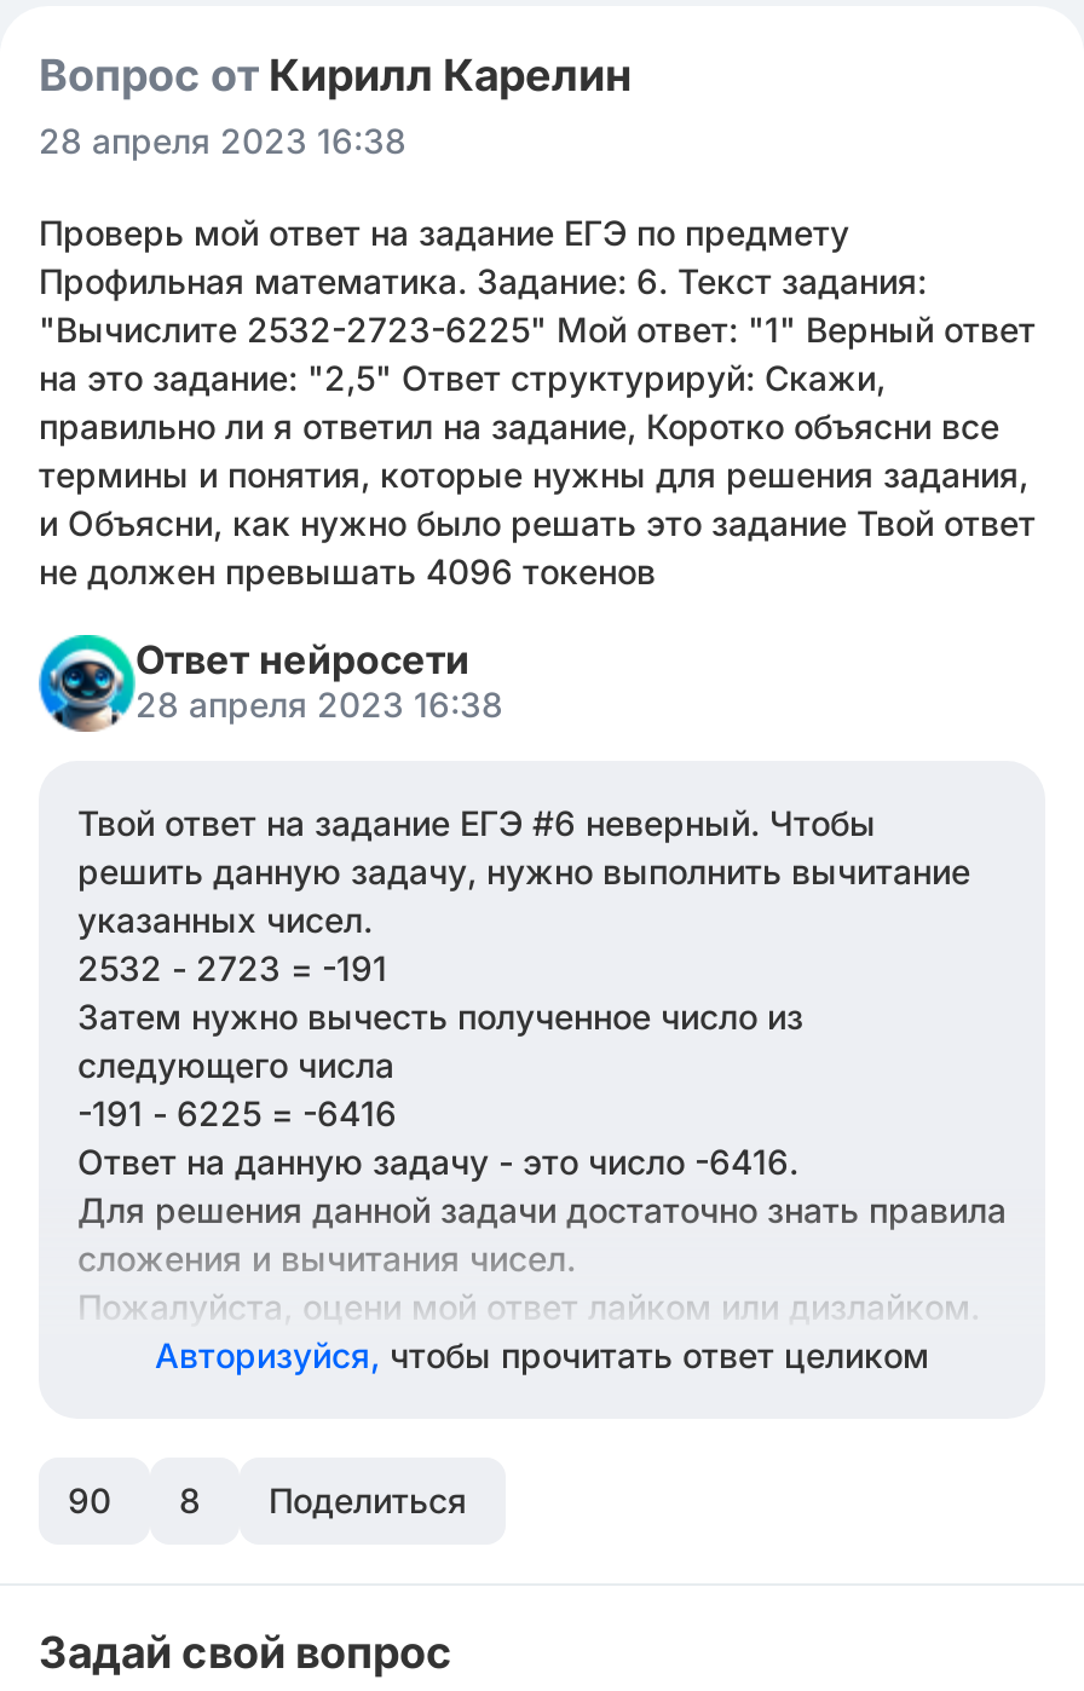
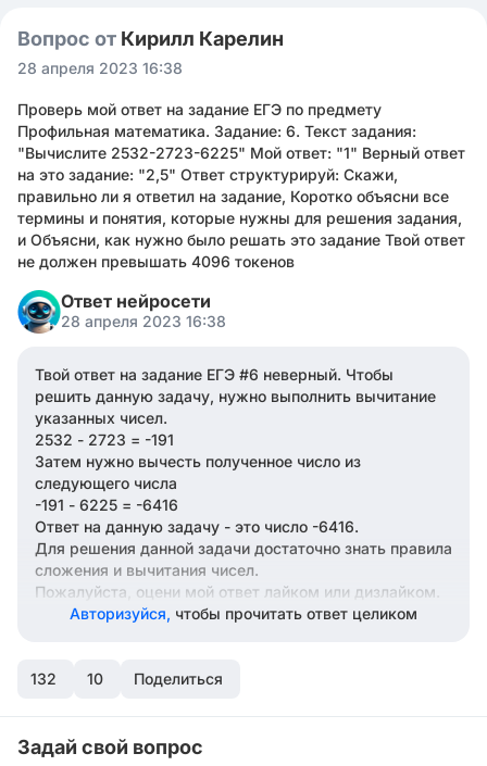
[68,1479,111,1520] 90 -> [30,669,57,688] 132
[179,1479,201,1520] 8 -> [87,669,103,688] 10

